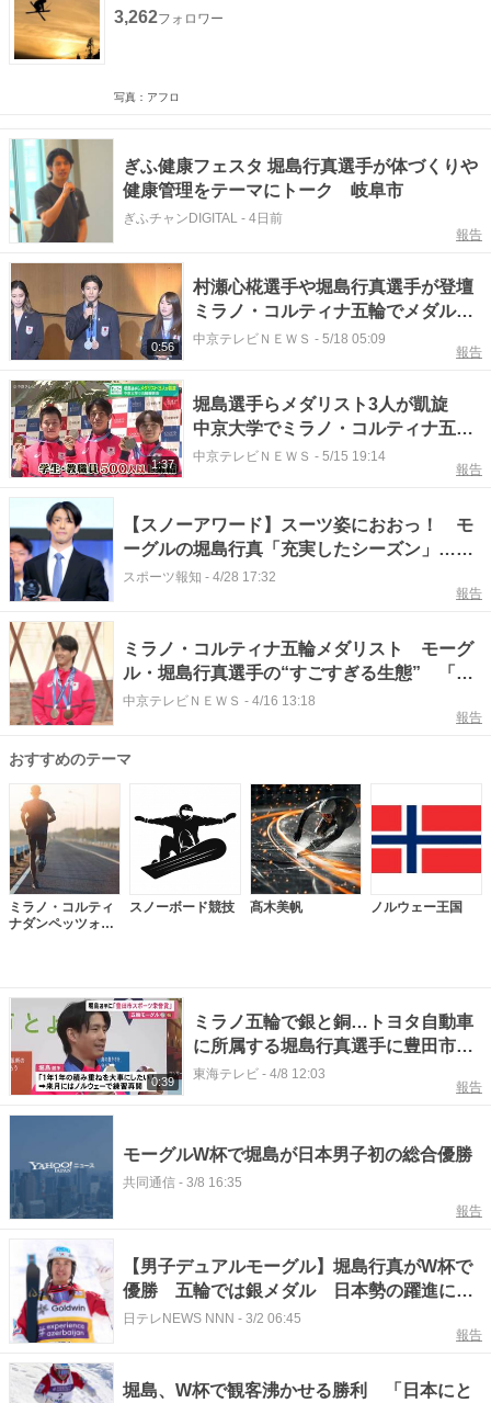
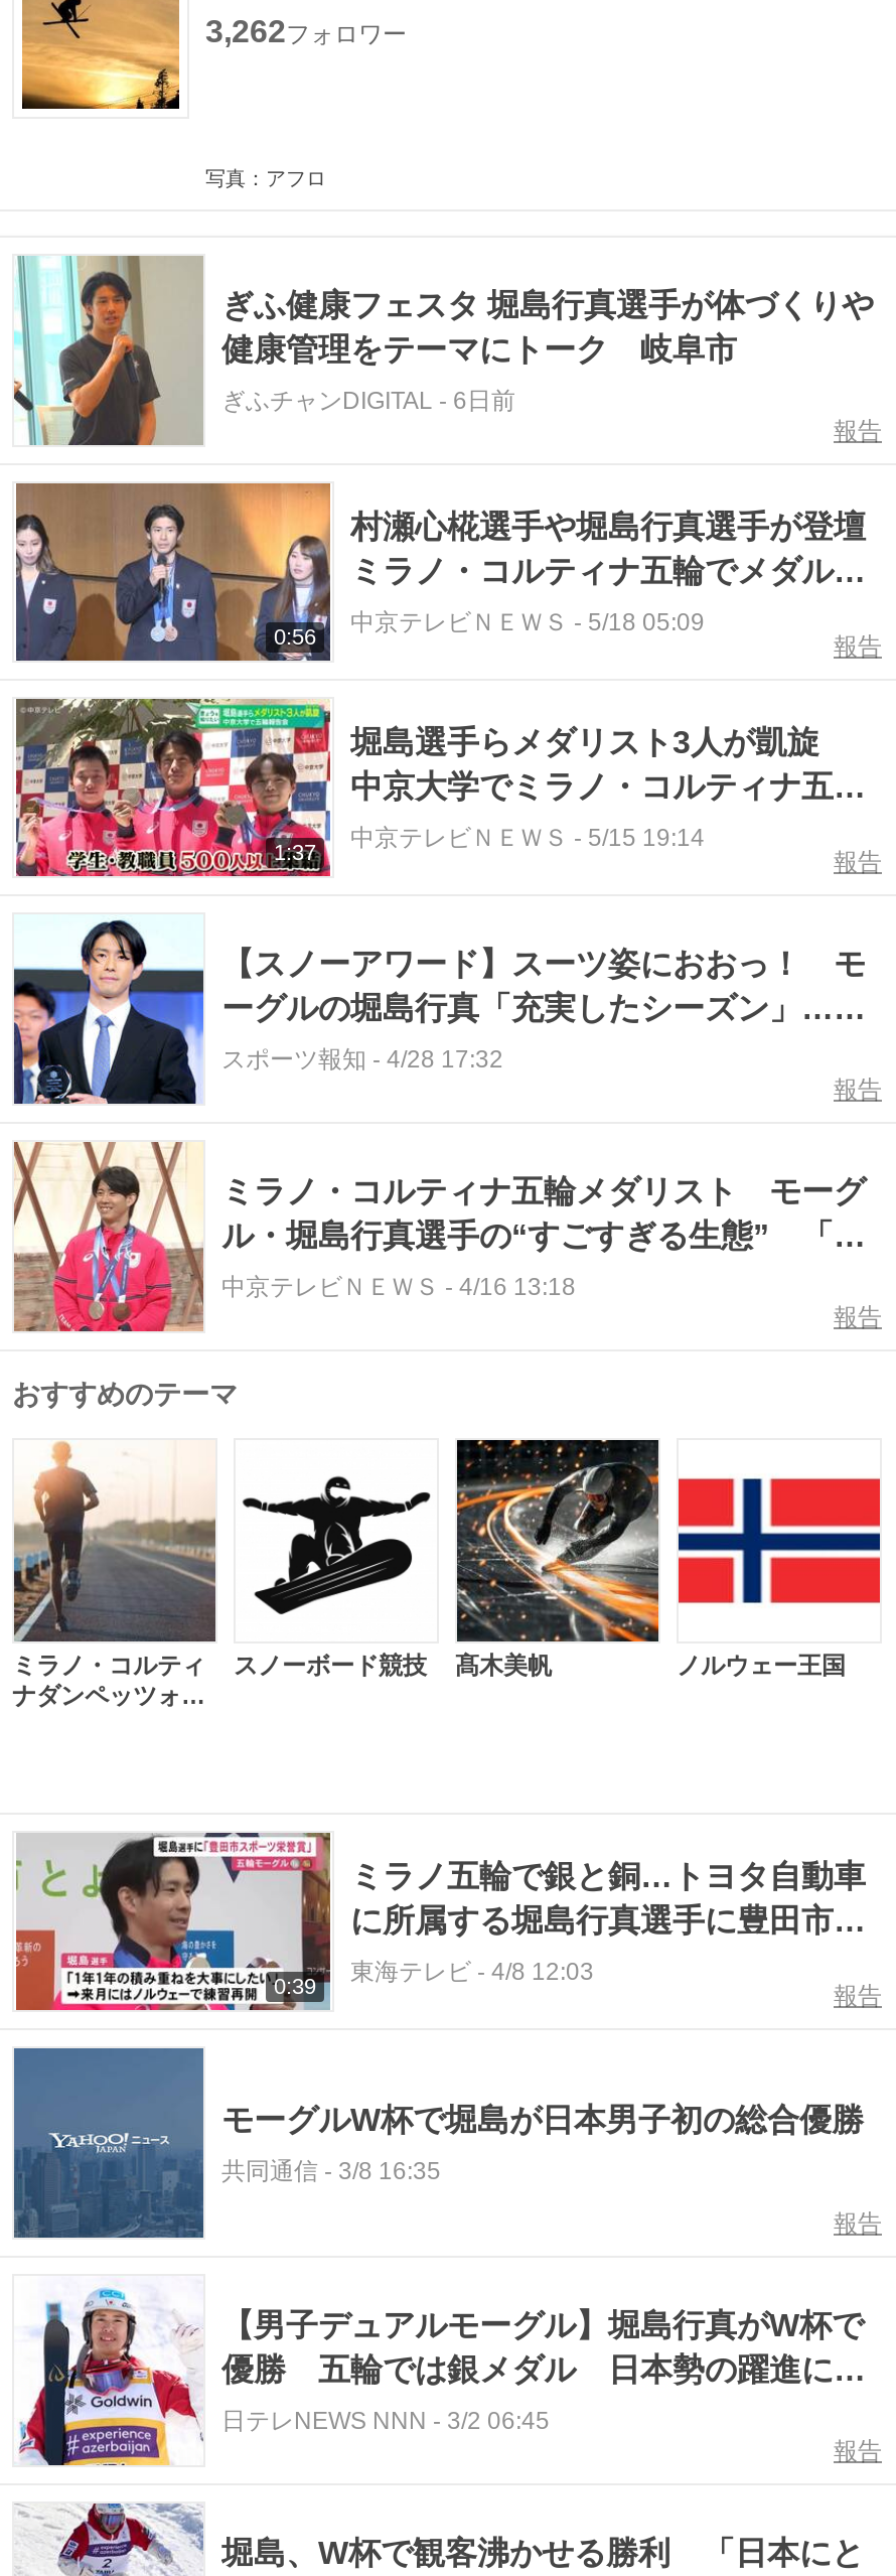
[123,211,283,226] ぎふチャンDIGITAL - 4日前 -> [221,387,515,415] ぎふチャンDIGITAL - 6日前

